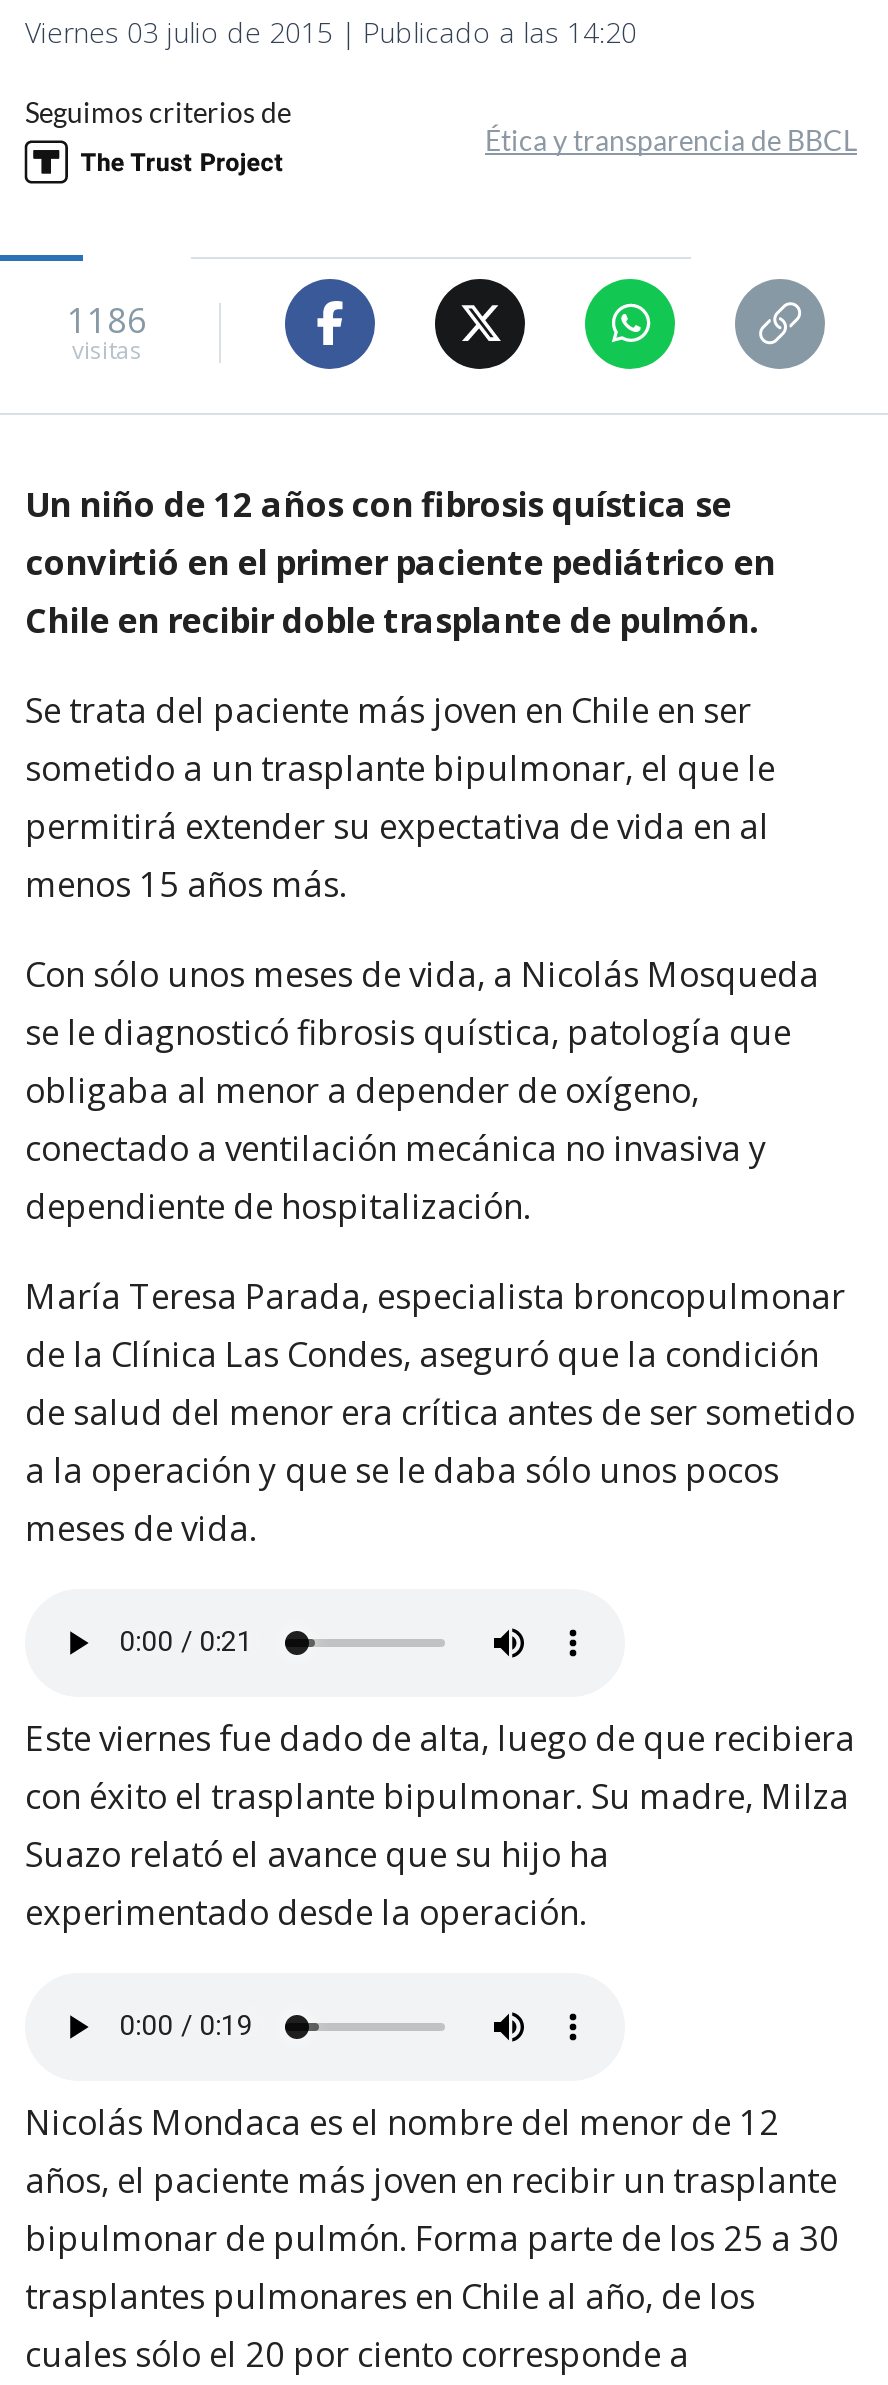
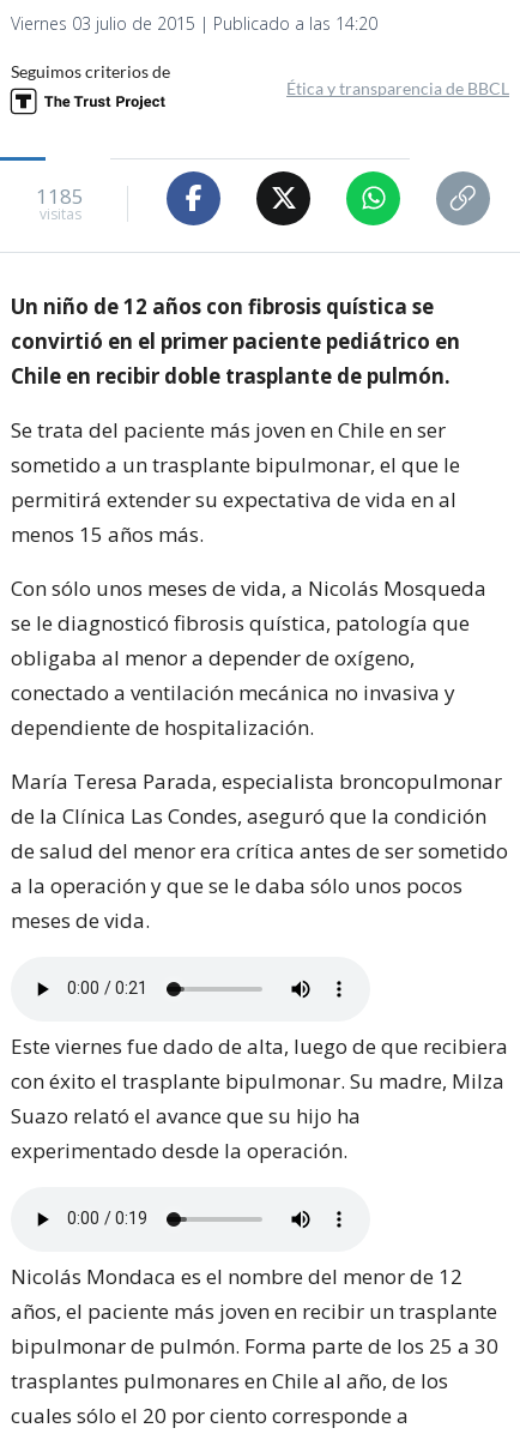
[67,298,147,344] 1186 -> [36,183,84,210] 1185

